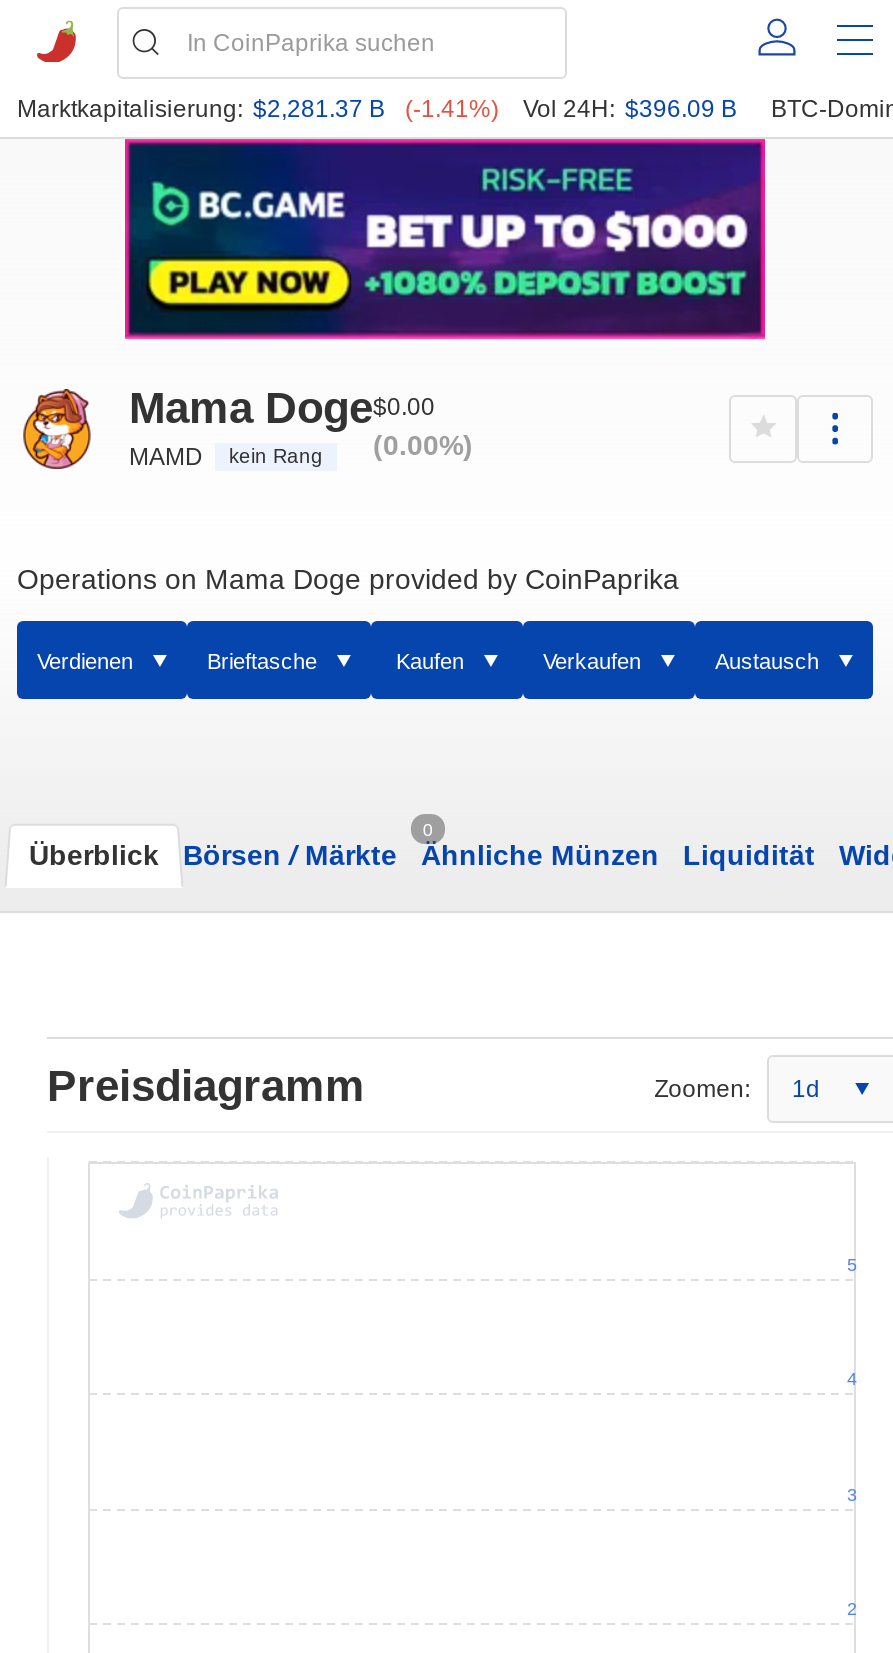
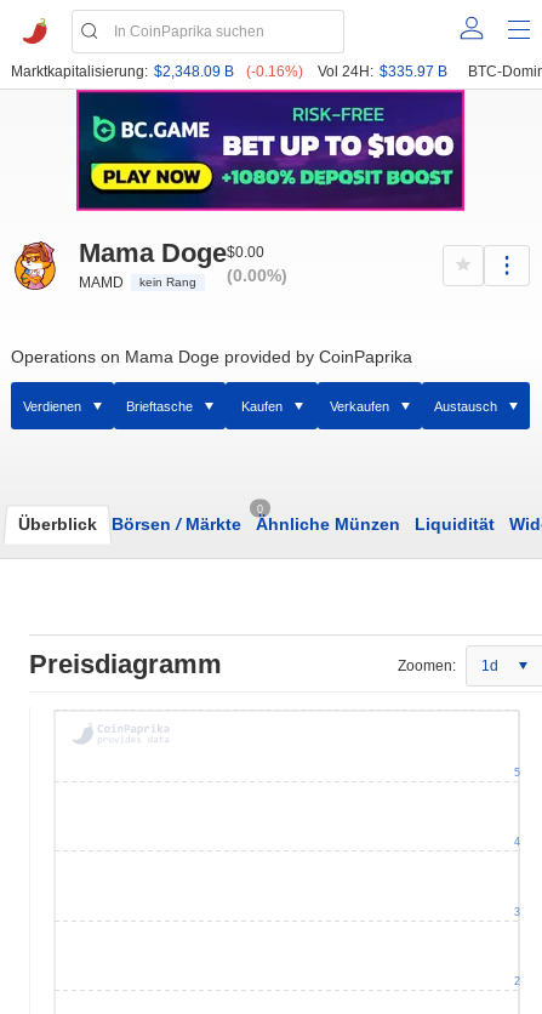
[17,95,385,123] Marktkapitalisierung: $2,281.37 B -> [11,63,234,80] Marktkapitalisierung: $2,348.09 B
[405,95,499,123] (-1.41%) -> [246,63,303,80] (-0.16%)
[523,95,737,123] Vol 24H: $396.09 B -> [318,63,447,80] Vol 24H: $335.97 B

